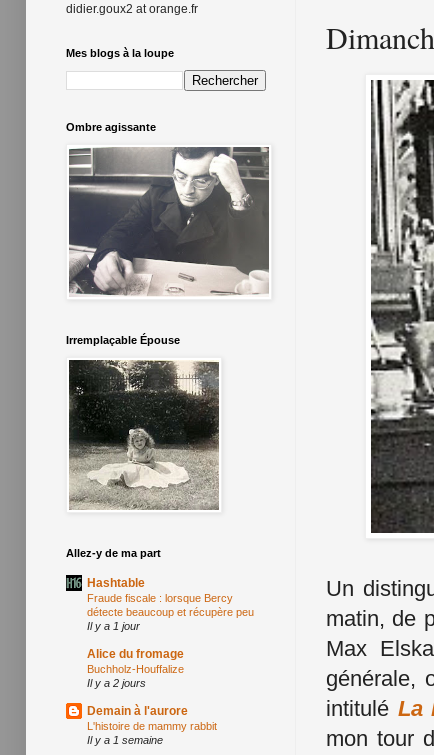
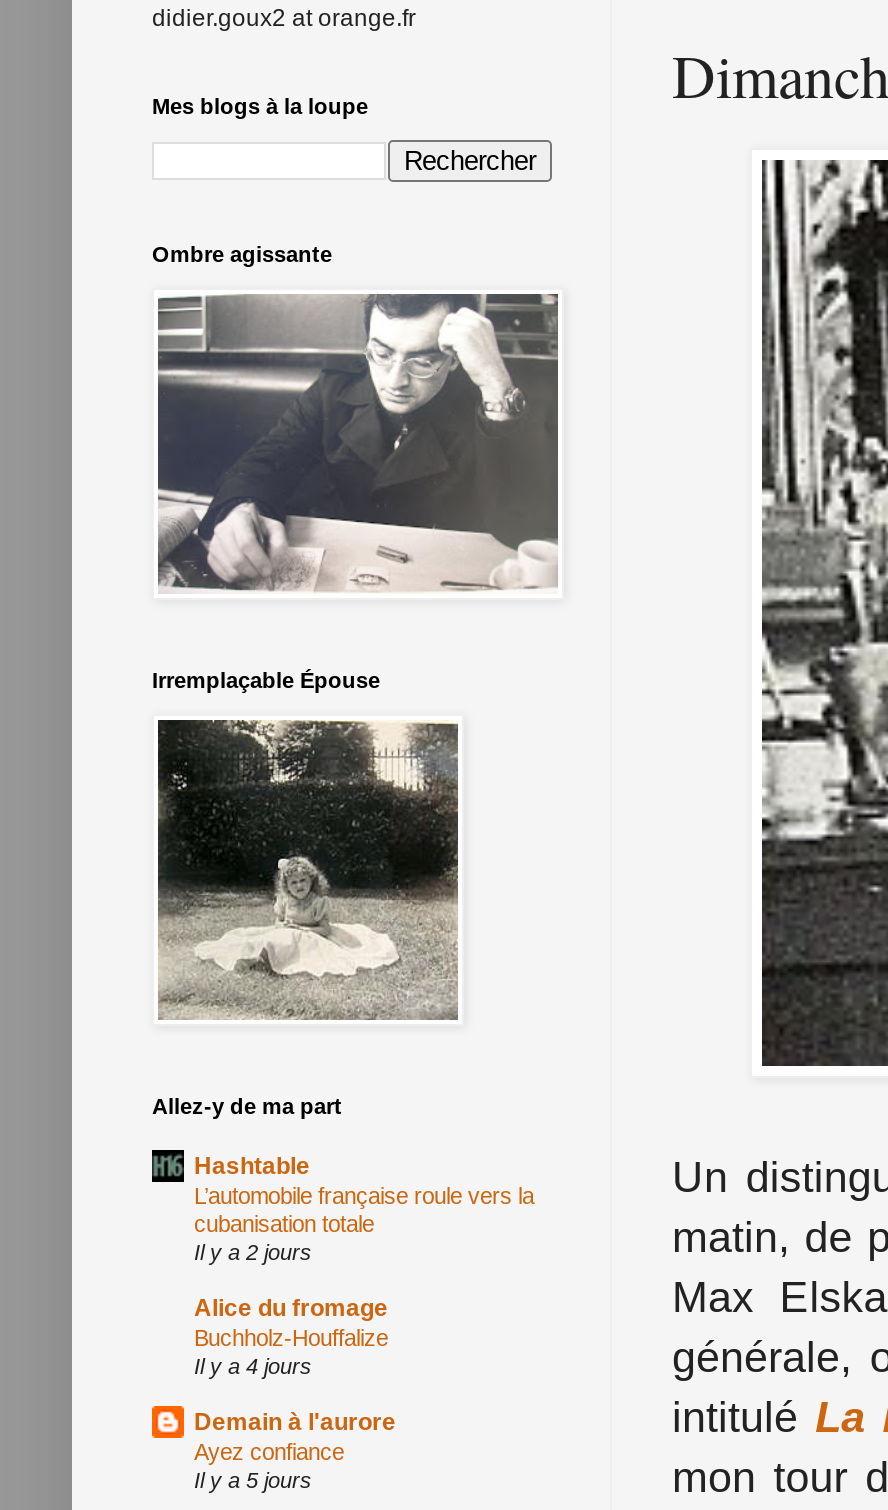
[87,592,254,632] Fraude fiscale : lorsque Bercy | détecte beaucoup et récupère peu | Il y a 1 jour -> [194,1185,534,1265] L’automobile française roule vers la | cubanisation totale | Il y a 2 jours
[87,677,146,689] Il y a 2 jours -> [194,1355,312,1379] Il y a 4 jours
[87,720,217,746] L'histoire de mammy rabbit | Il y a 1 semaine -> [194,1441,344,1493] Ayez confiance | Il y a 5 jours

